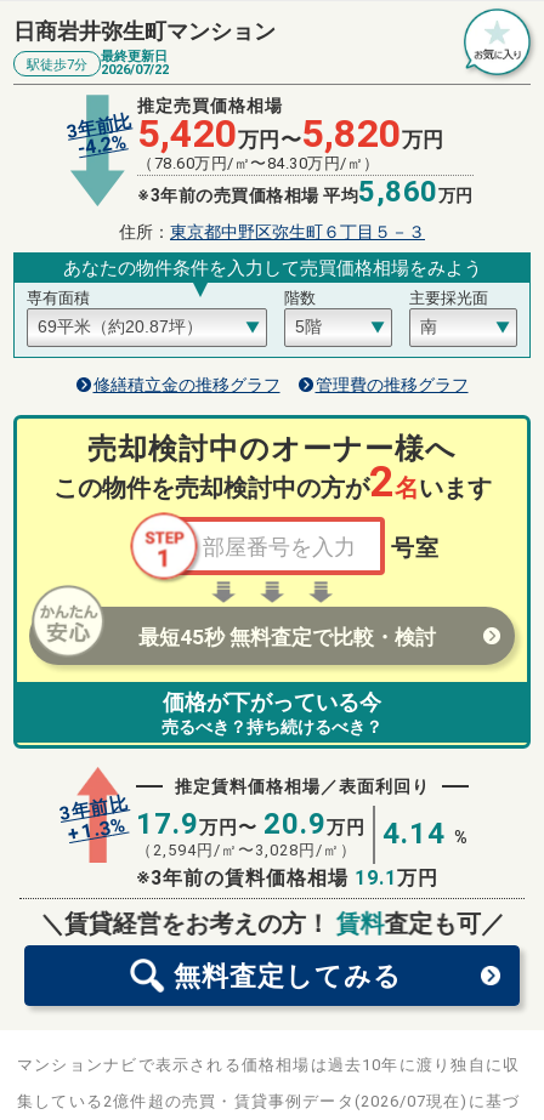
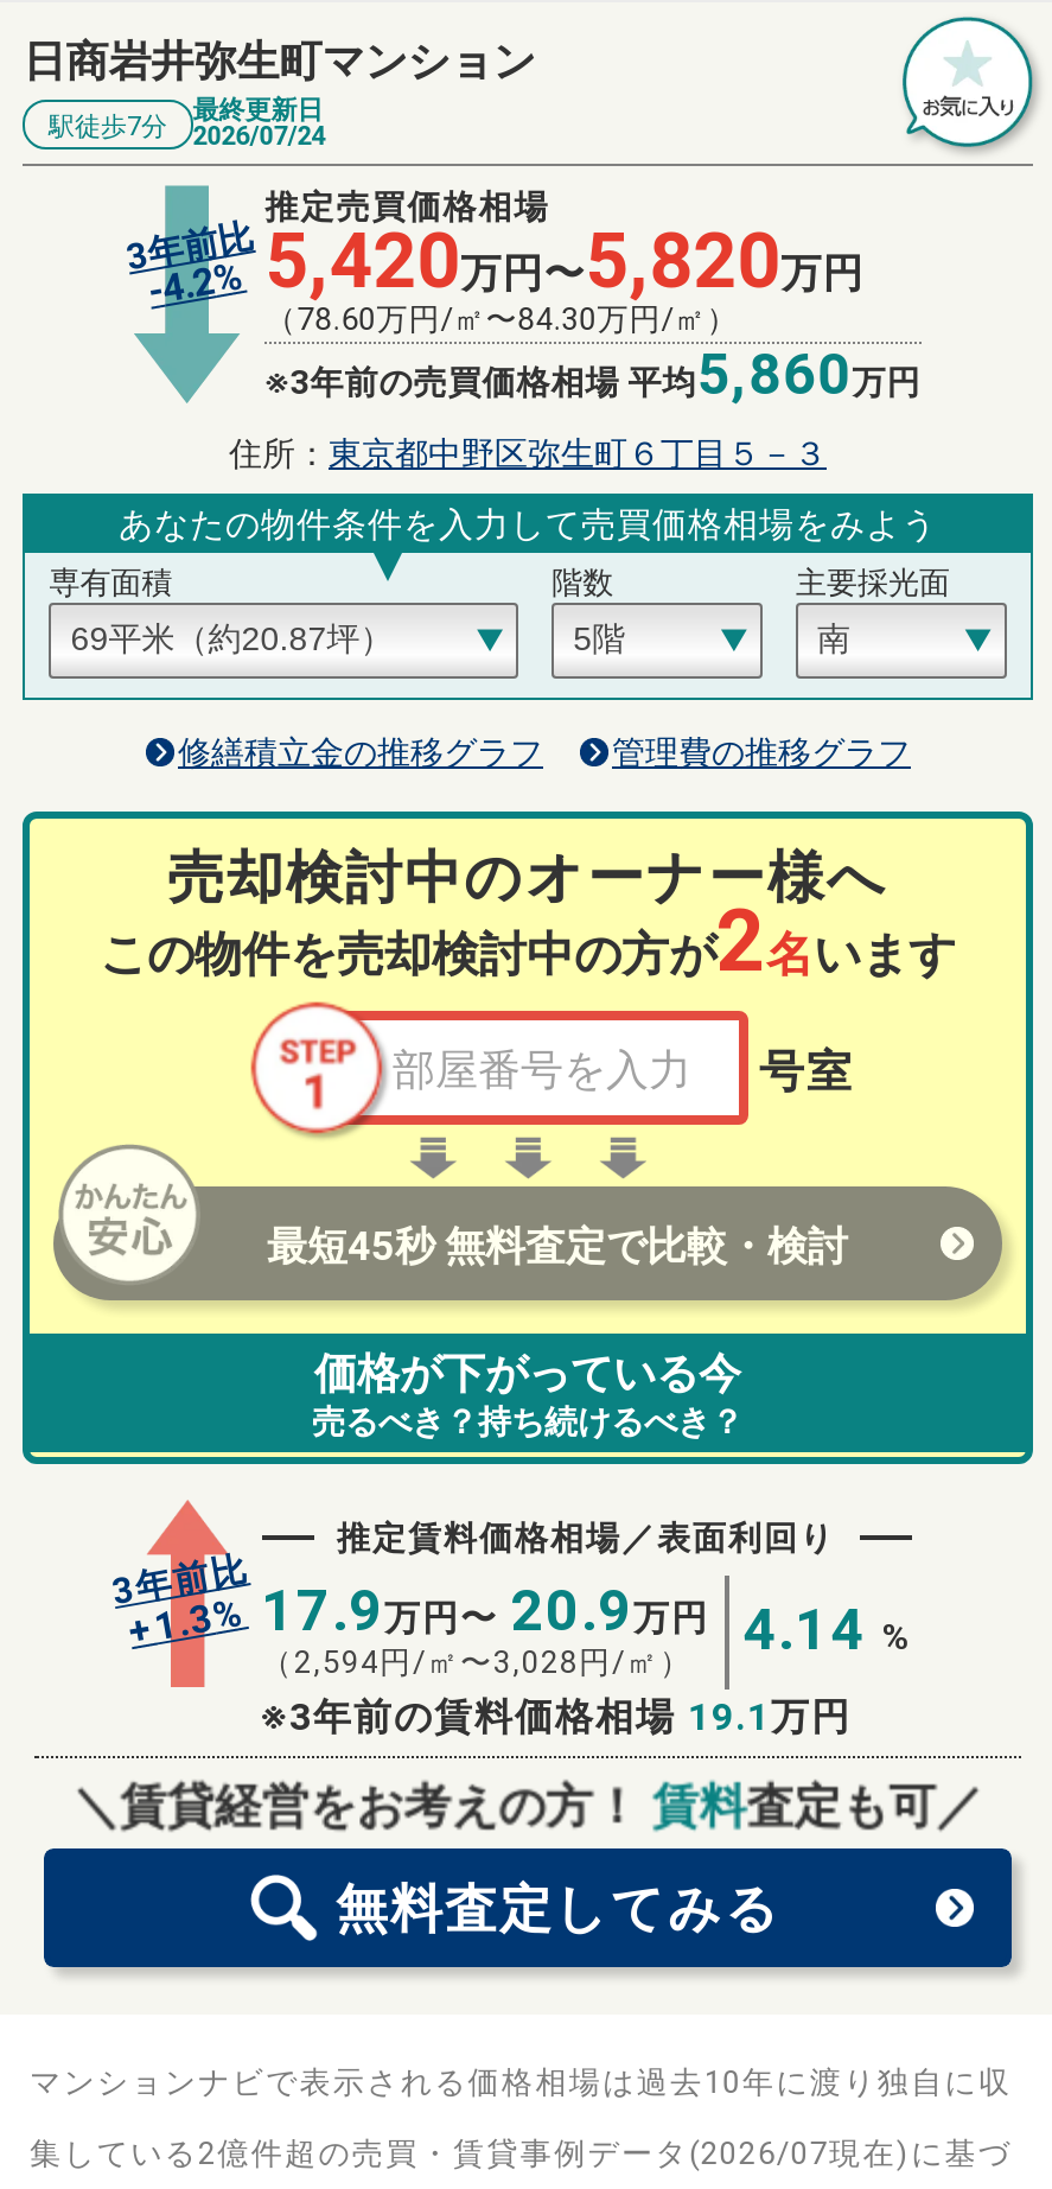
[27,49,168,78] 駅徒歩7分 2026/07/22 最終更新日 -> [49,95,325,152] 駅徒歩7分 2026/07/24 最終更新日

